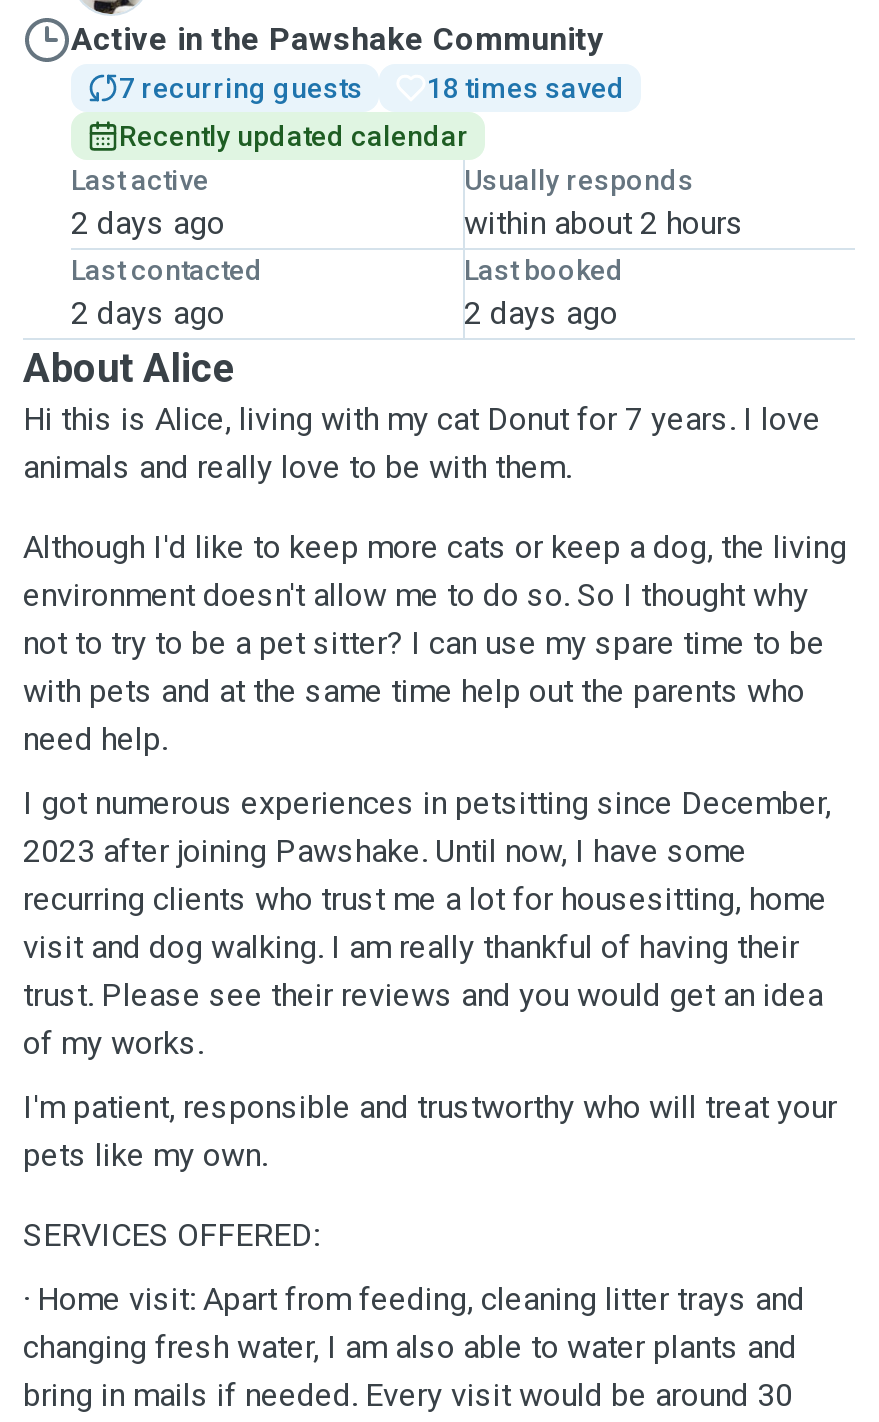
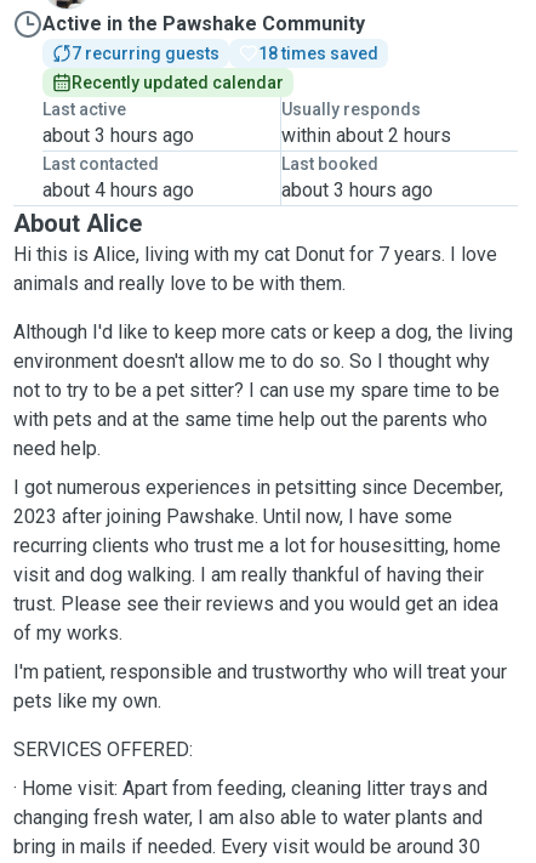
[71,204,225,242] 2 days ago -> [42,124,194,147] about 3 hours ago
[71,294,225,332] 2 days ago -> [42,178,194,201] about 4 hours ago
[464,294,618,332] 2 days ago -> [281,178,432,201] about 3 hours ago

